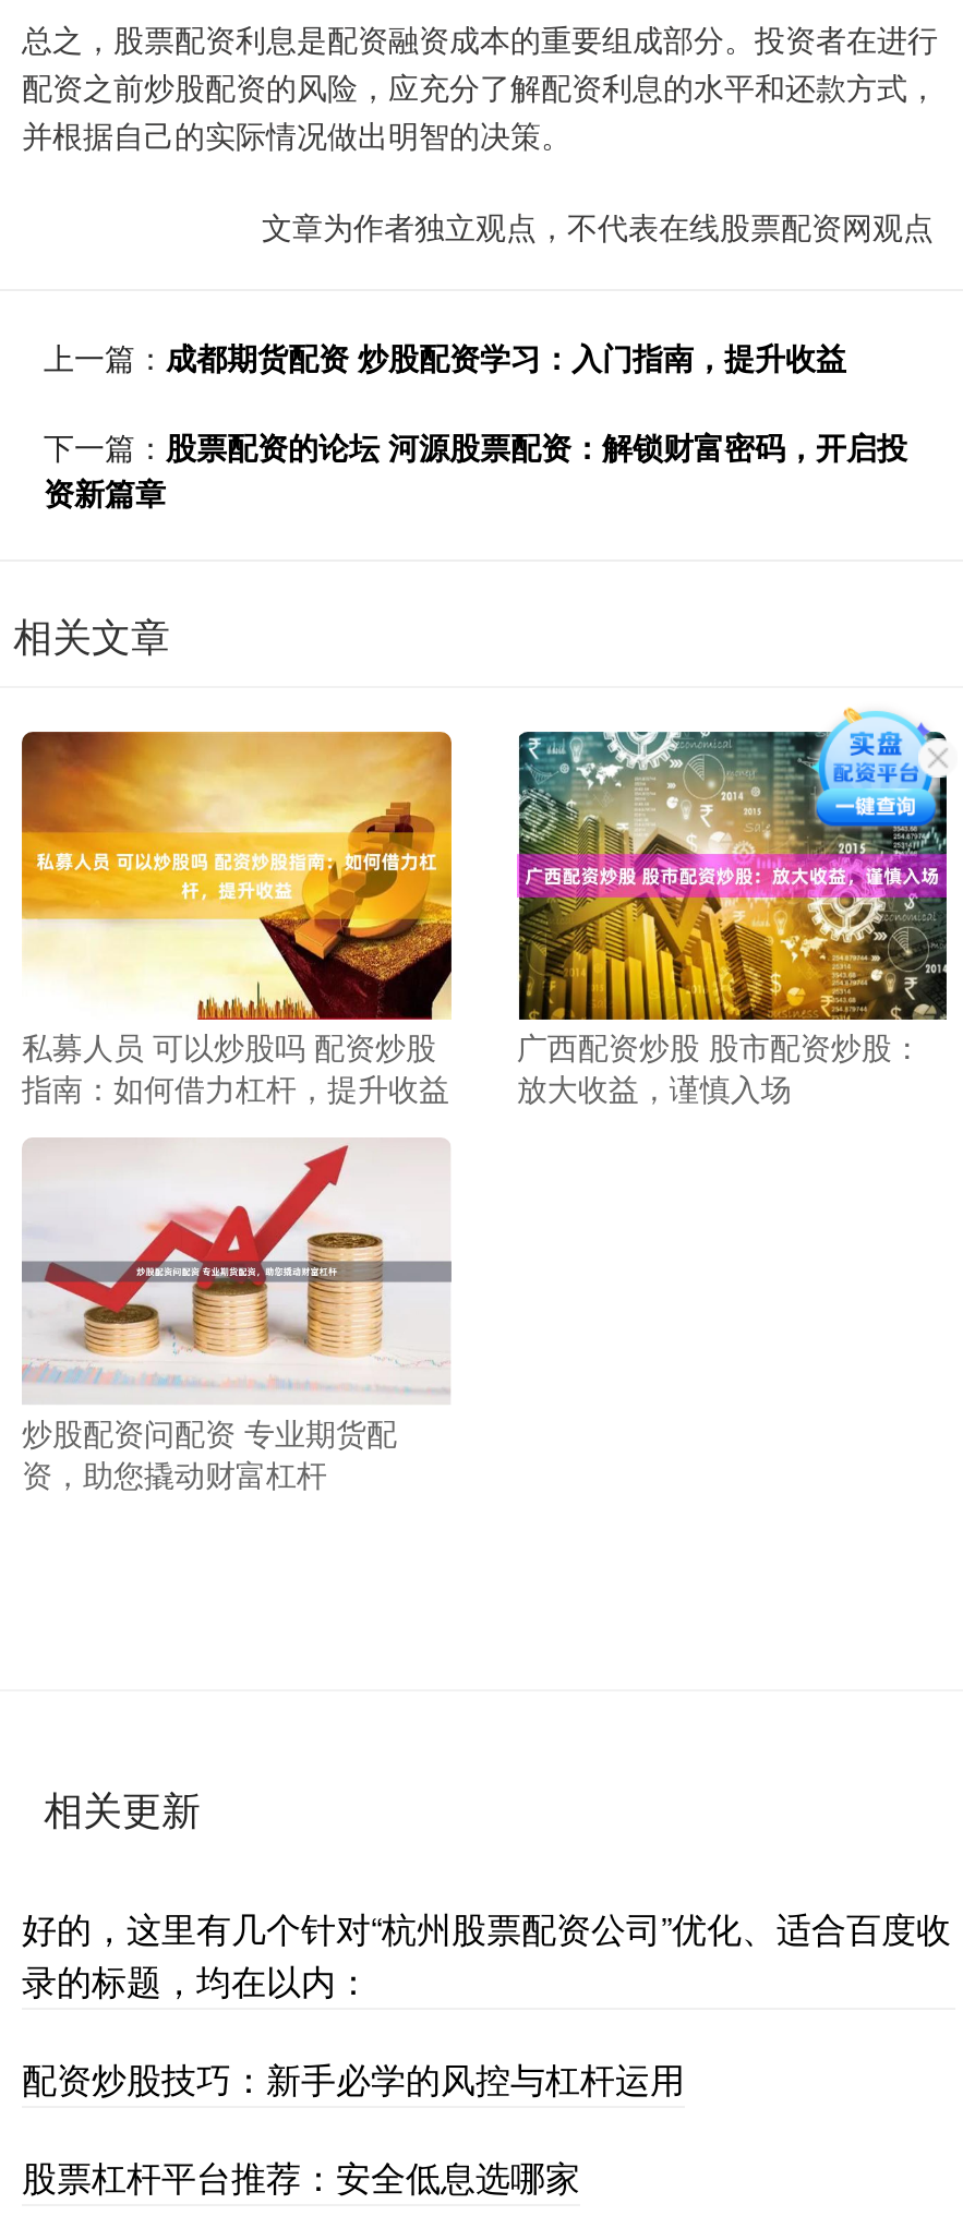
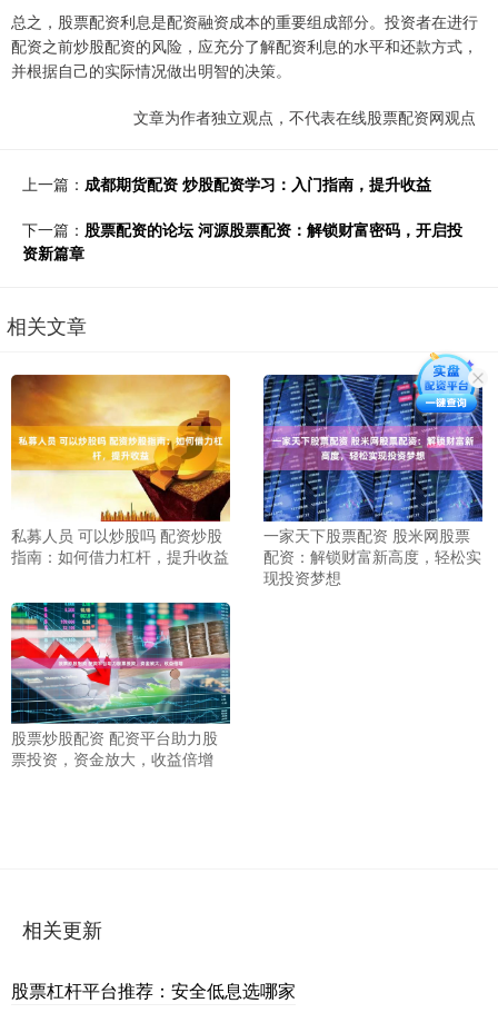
[517,688,949,1108] [image] | 广西配资炒股 股市配资炒股： | 放大收益，谨慎入场 -> [262,351,484,588] [image] | 一家天下股票配资 股米网股票 | 配资：解锁财富新高度，轻松实 | 现投资梦想
[20,1140,452,1494] [image] | 炒股配资问配资 专业期货配 | 资，助您撬动财富杠杆 -> [10,590,231,770] [image] | 股票炒股配资 配资平台助力股 | 票投资，资金放大，收益倍增
[22,1902,951,2103] 好的，这里有几个针对“杭州股票配资公司”优化、适合百度收 | 录的标题，均在以内： | 配资炒股技巧：新手必学的风控与杠杆运用 -> none

